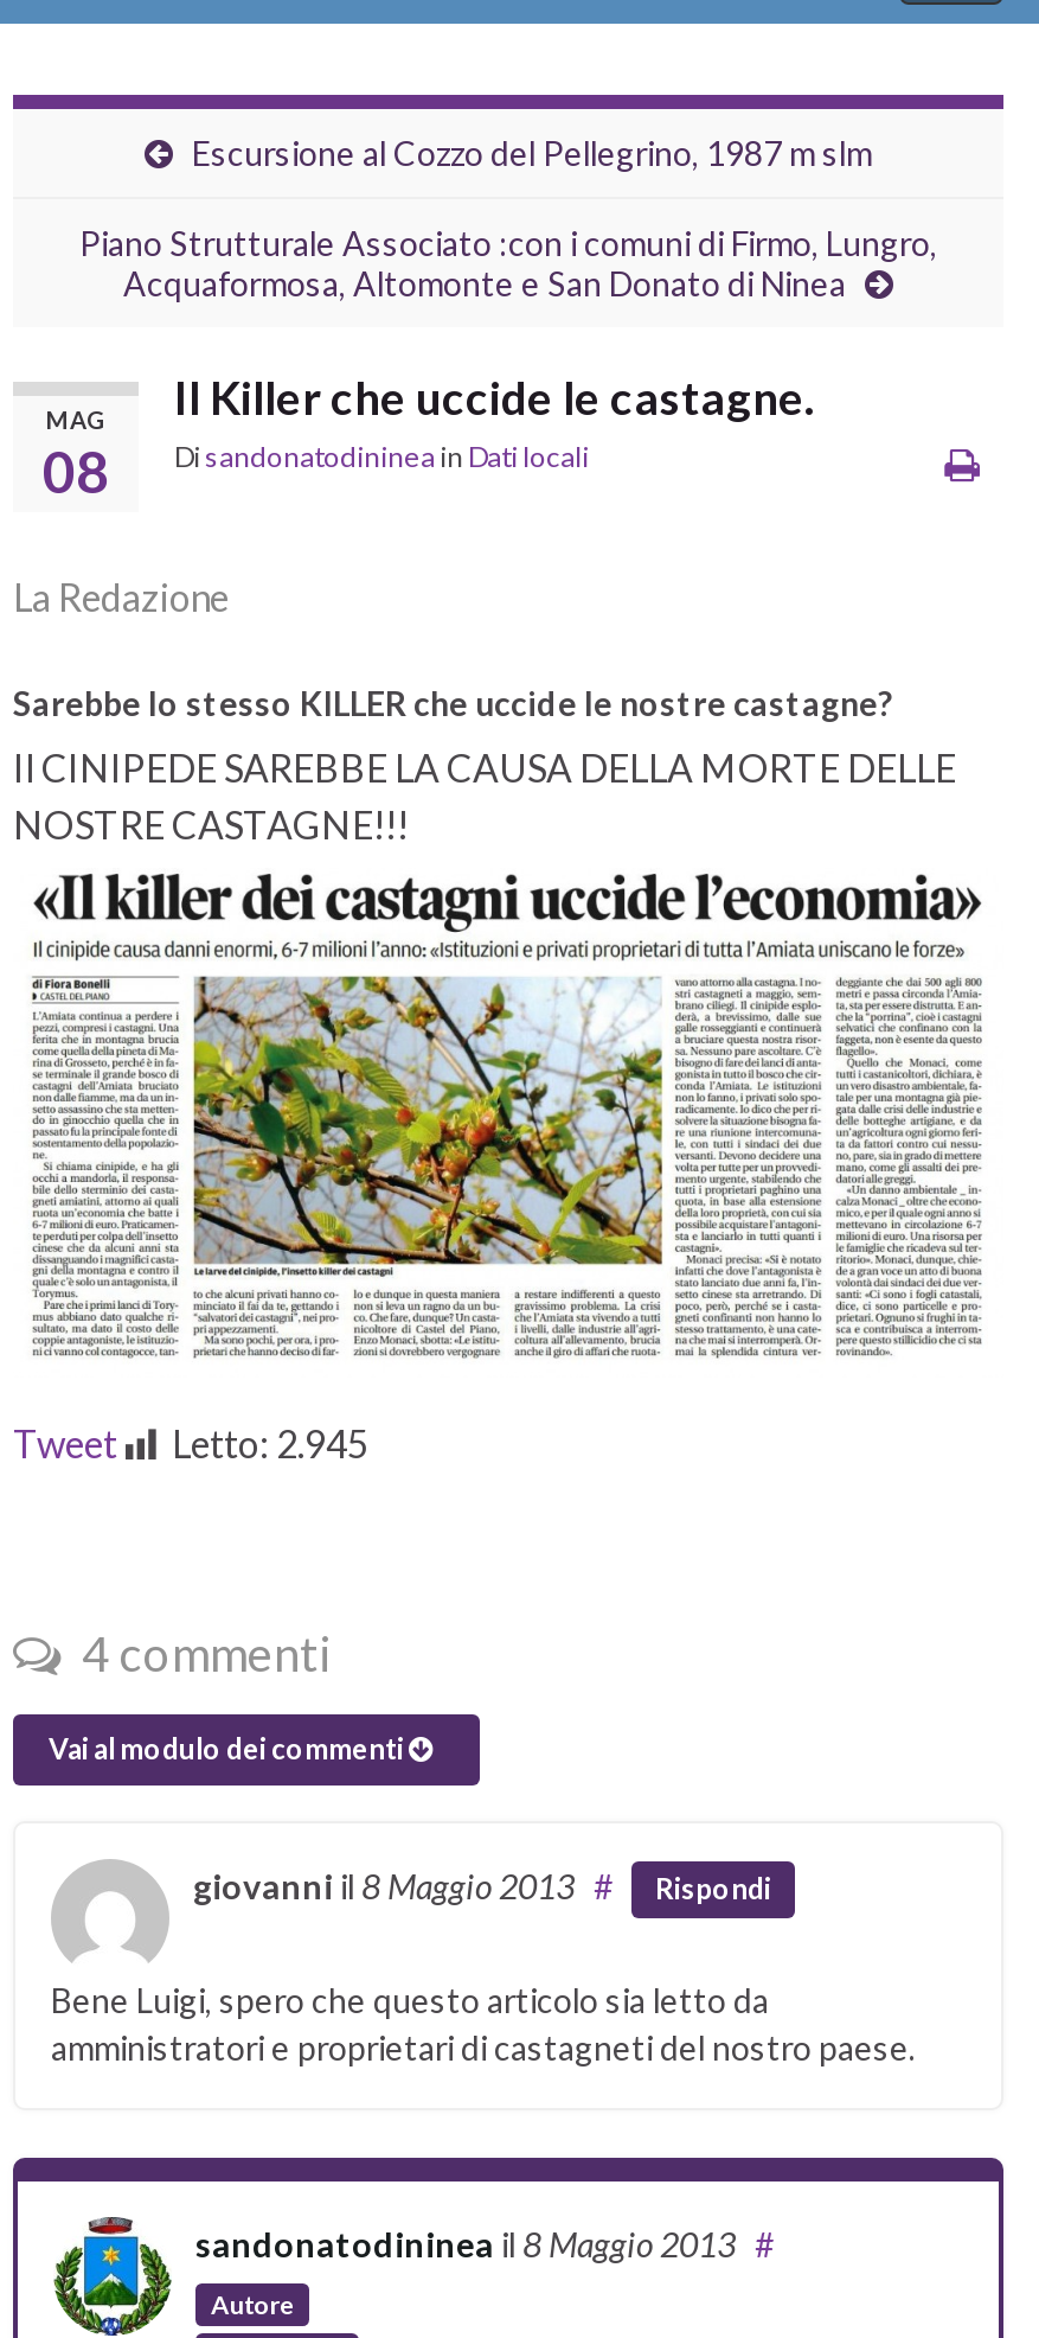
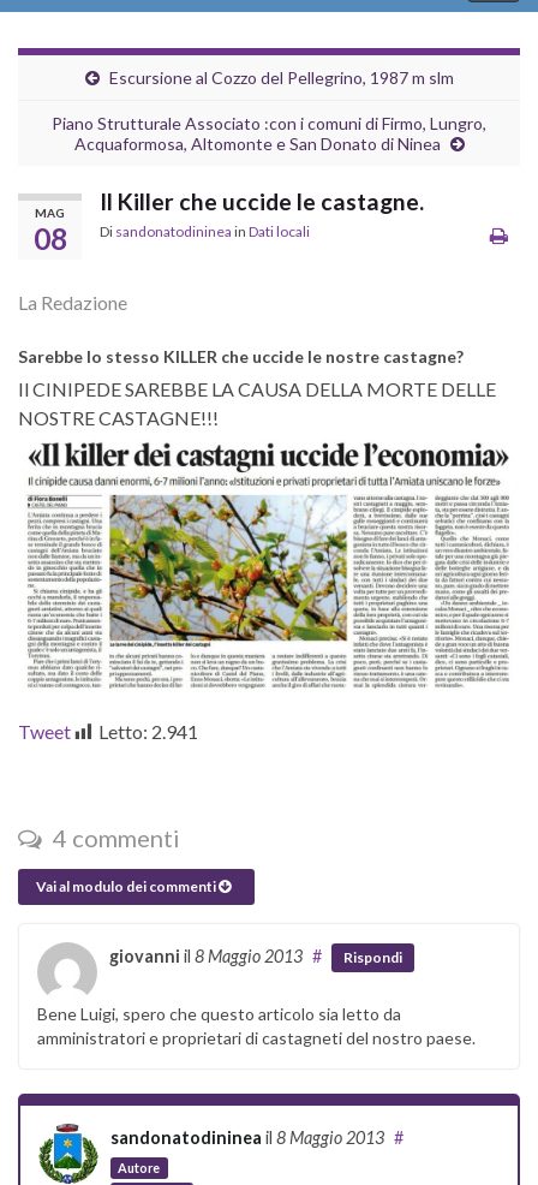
[13,1421,368,1466] Tweet Letto: 2.945 -> [18,720,198,743] Tweet Letto: 2.941

